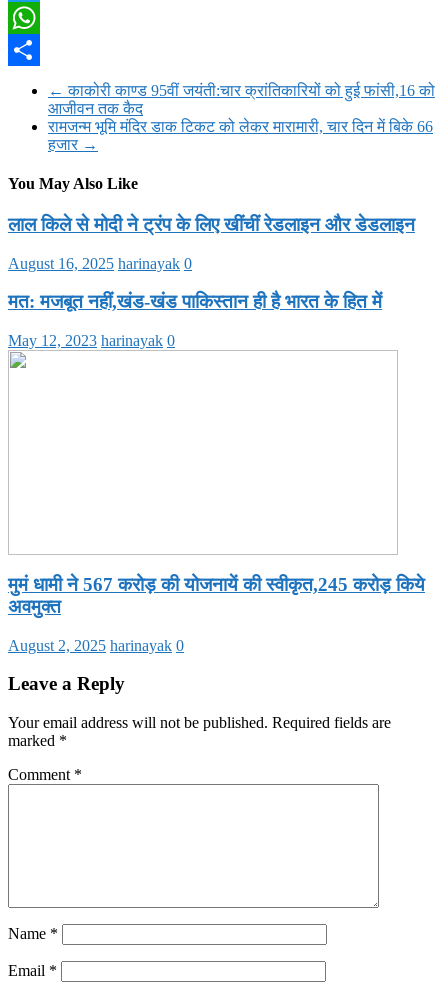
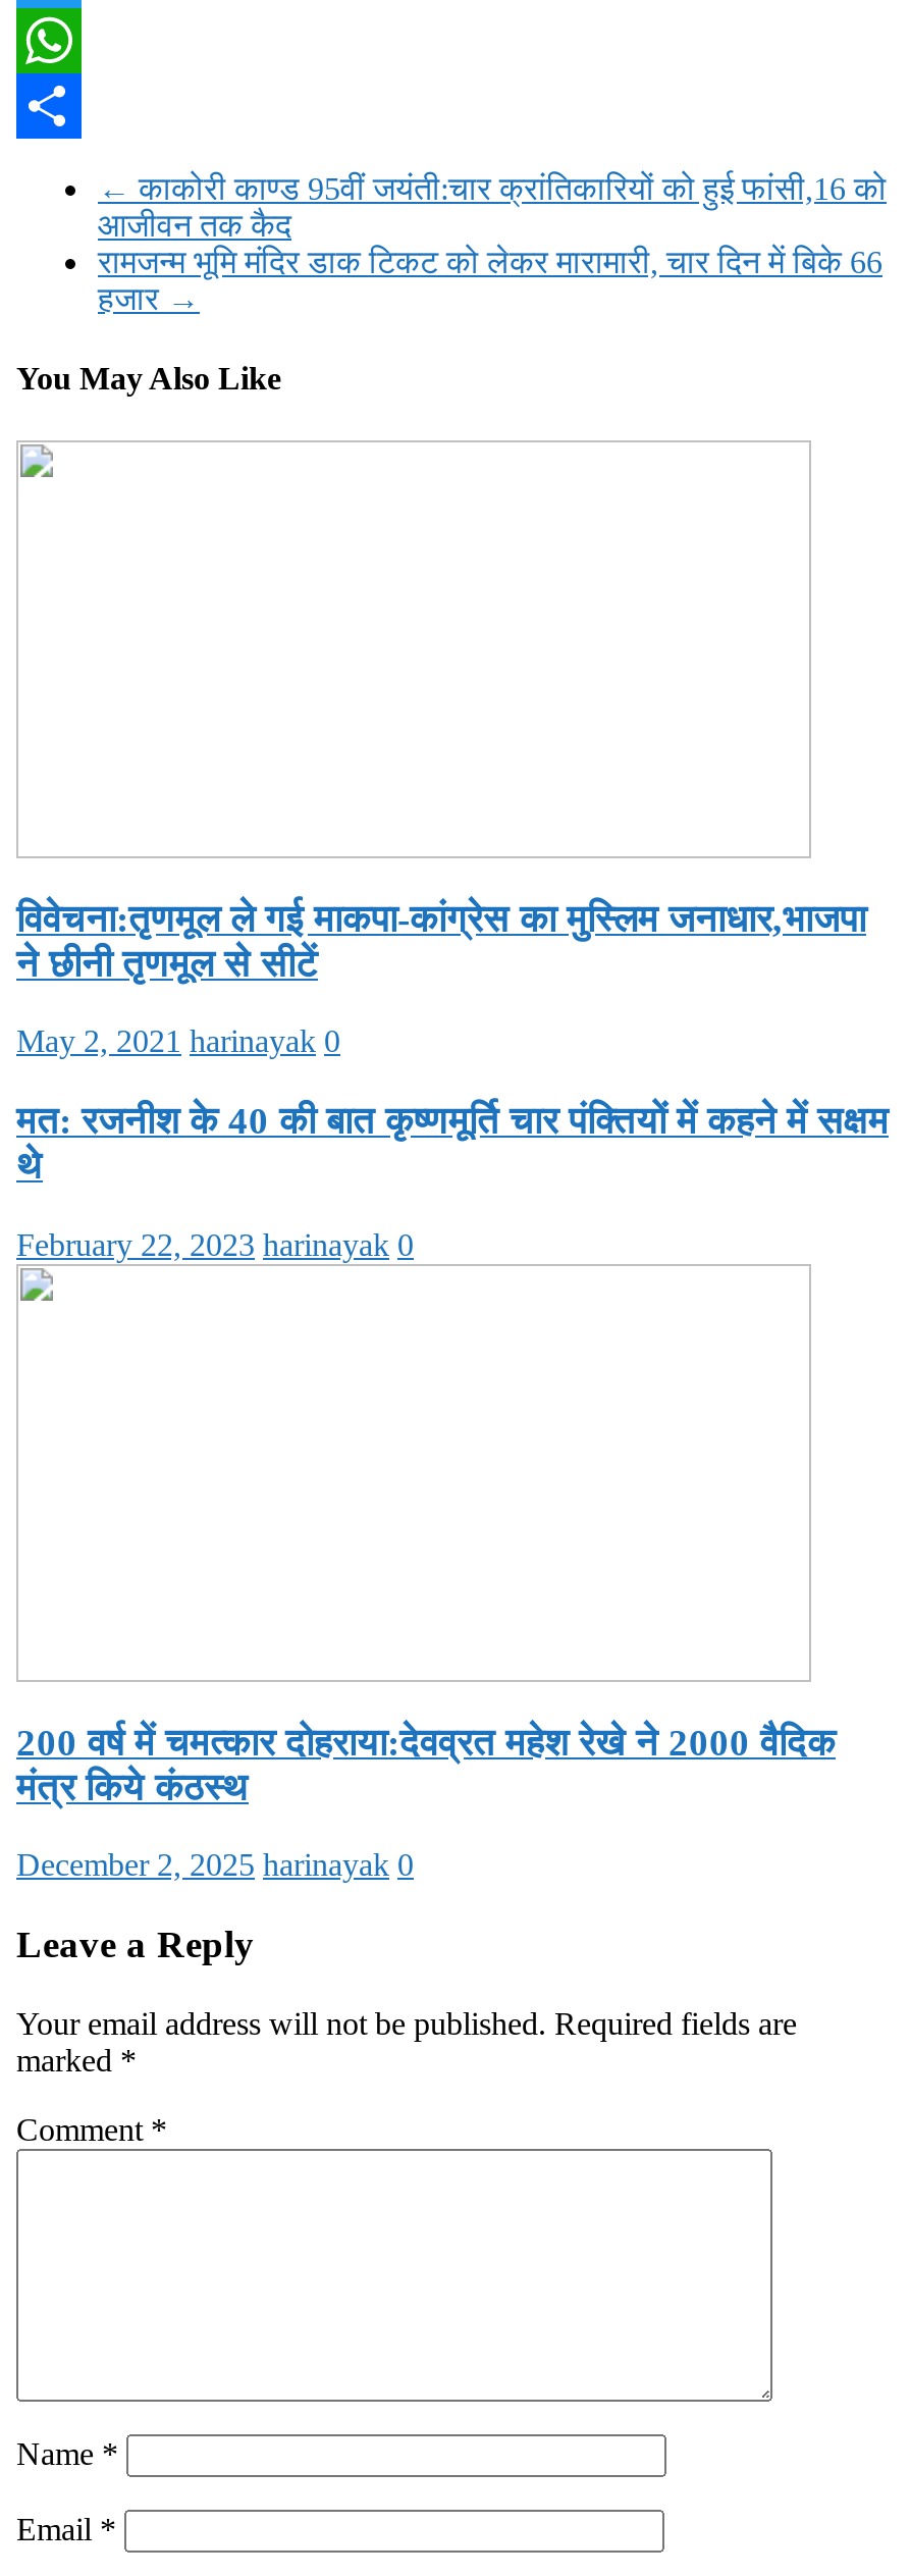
[8,214,415,235] लाल किले से मोदी ने ट्रंप के लिए खींचीं रेडलाइन और डेडलाइन -> [16,897,866,984] विवेचना:तृणमूल ले गई माकपा-कांग्रेस का मुस्लिम जनाधार,भाजपा | ने छीनी तृणमूल से सीटें
[8,255,192,272] August 16, 2025 harinayak 0 -> [16,1024,340,1059] May 2, 2021 harinayak 0
[8,291,382,312] मत: मजबूत नहीं,खंड-खंड पाकिस्तान ही है भारत के हित में -> [16,1099,889,1187] मत: रजनीश के 40 की बात कृष्णमूर्ति चार पंक्तियों में कहने में सक्षम | थे
[8,332,175,349] May 12, 2023 harinayak 0 -> [16,1227,414,1262] February 22, 2023 harinayak 0
[8,574,425,617] मुमं धामी ने 567 करोड़ की योजनायें की स्वीकृत,245 करोड़ किये | अवमुक्त -> [16,1720,836,1808] 200 वर्ष में चमत्कार दोहराया:देवव्रत महेश रेखे ने 2000 वैदिक | मंत्र किये कंठस्थ
[8,637,184,654] August 2, 2025 harinayak 0 -> [16,1848,414,1883] December 2, 2025 harinayak 0

